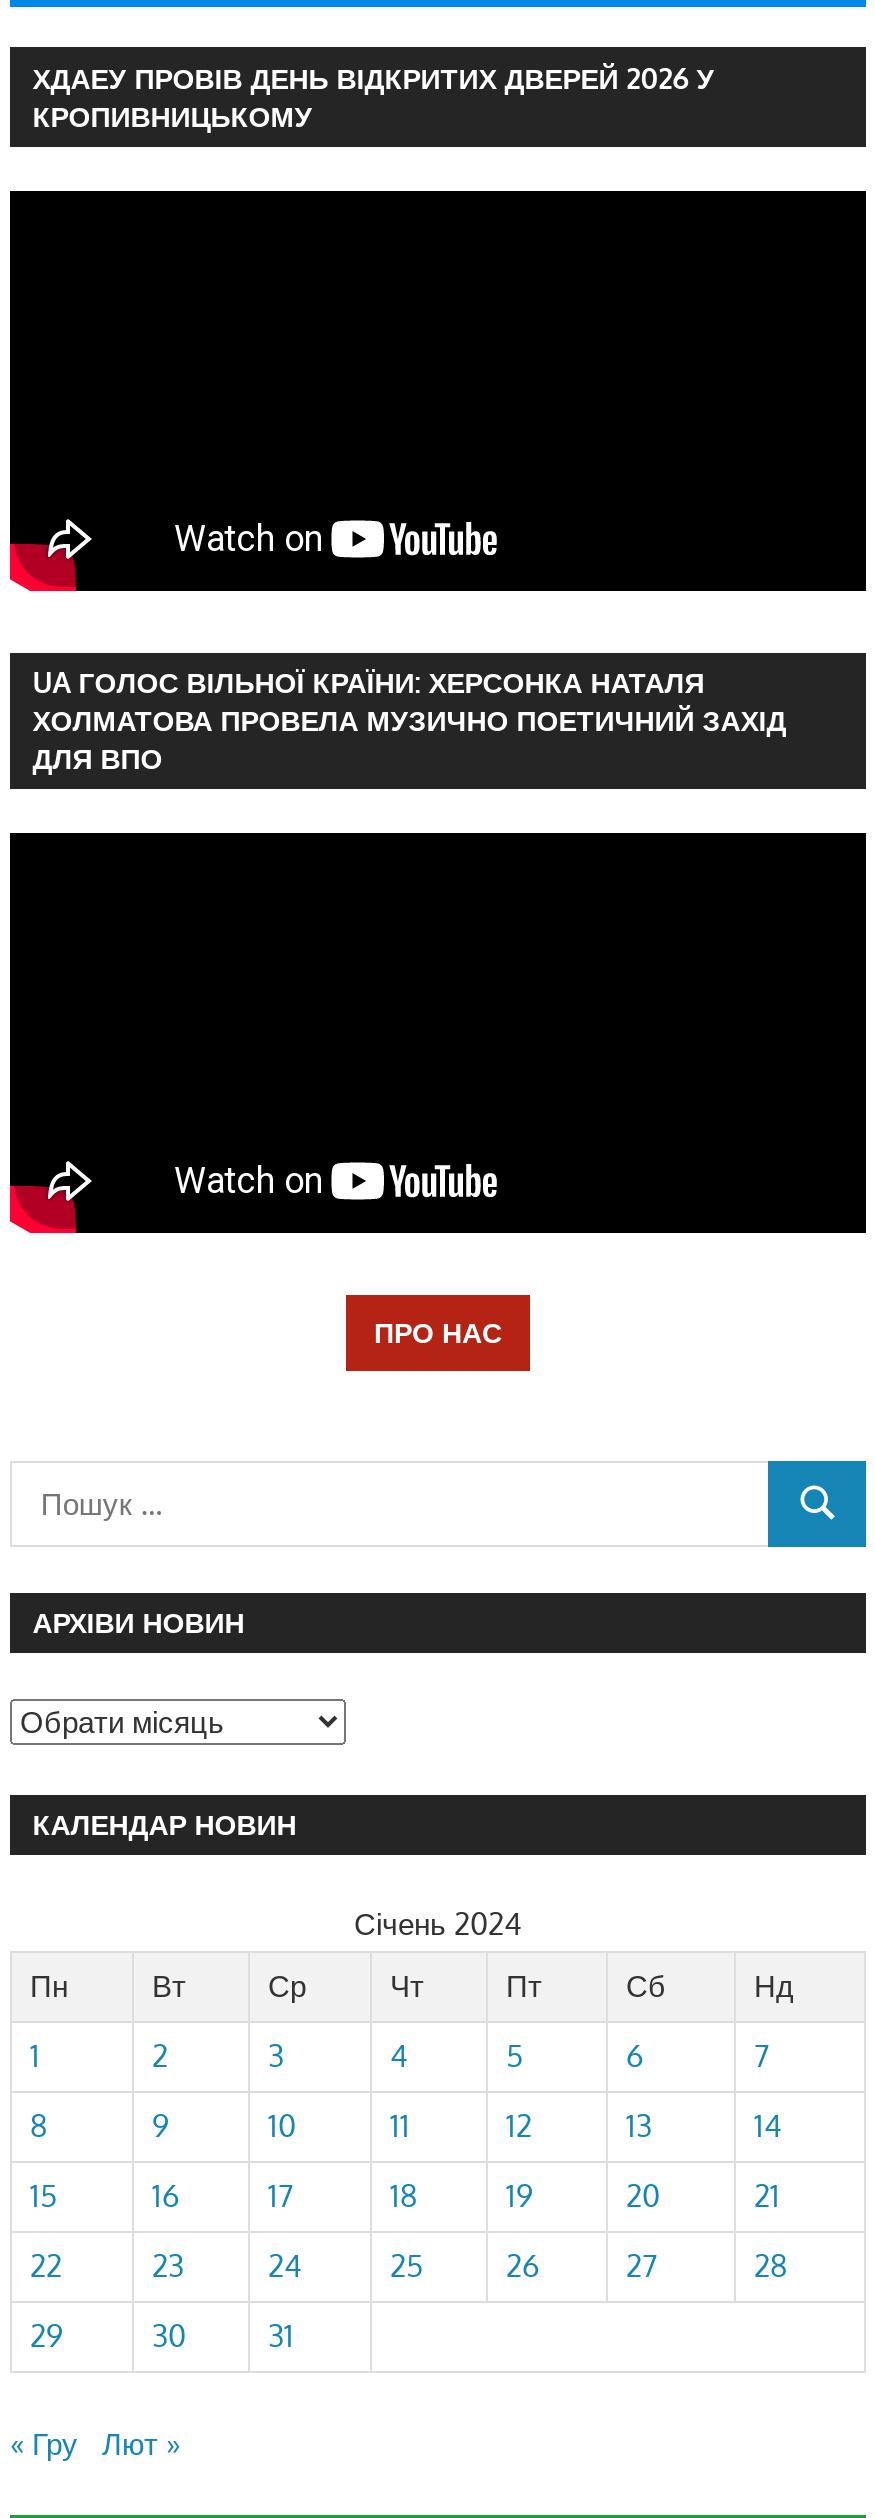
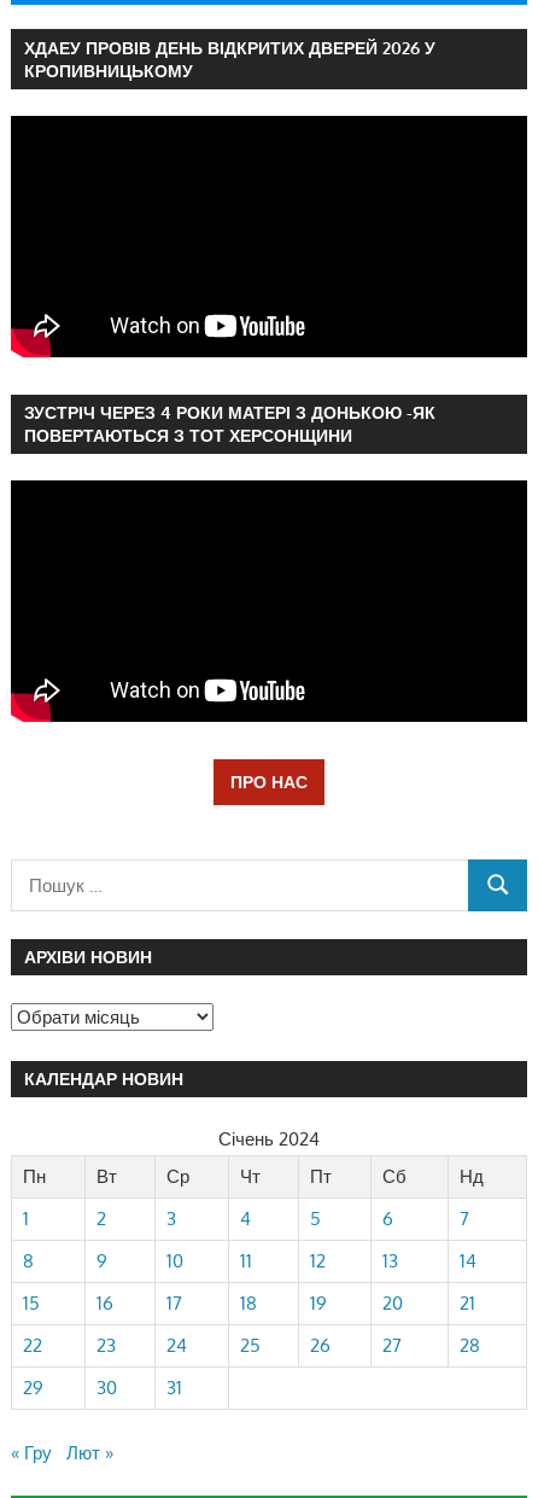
[32,665,786,775] UA ГОЛОС ВІЛЬНОЇ КРАЇНИ: ХЕРСОНКА НАТАЛЯ | ХОЛМАТОВА ПРОВЕЛА МУЗИЧНО ПОЕТИЧНИЙ ЗАХІД | ДЛЯ ВПО -> [24,402,436,446] ЗУСТРІЧ ЧЕРЕЗ 4 РОКИ МАТЕРІ З ДОНЬКОЮ -ЯК | ПОВЕРТАЮТЬСЯ З ТОТ ХЕРСОНЩИНИ

